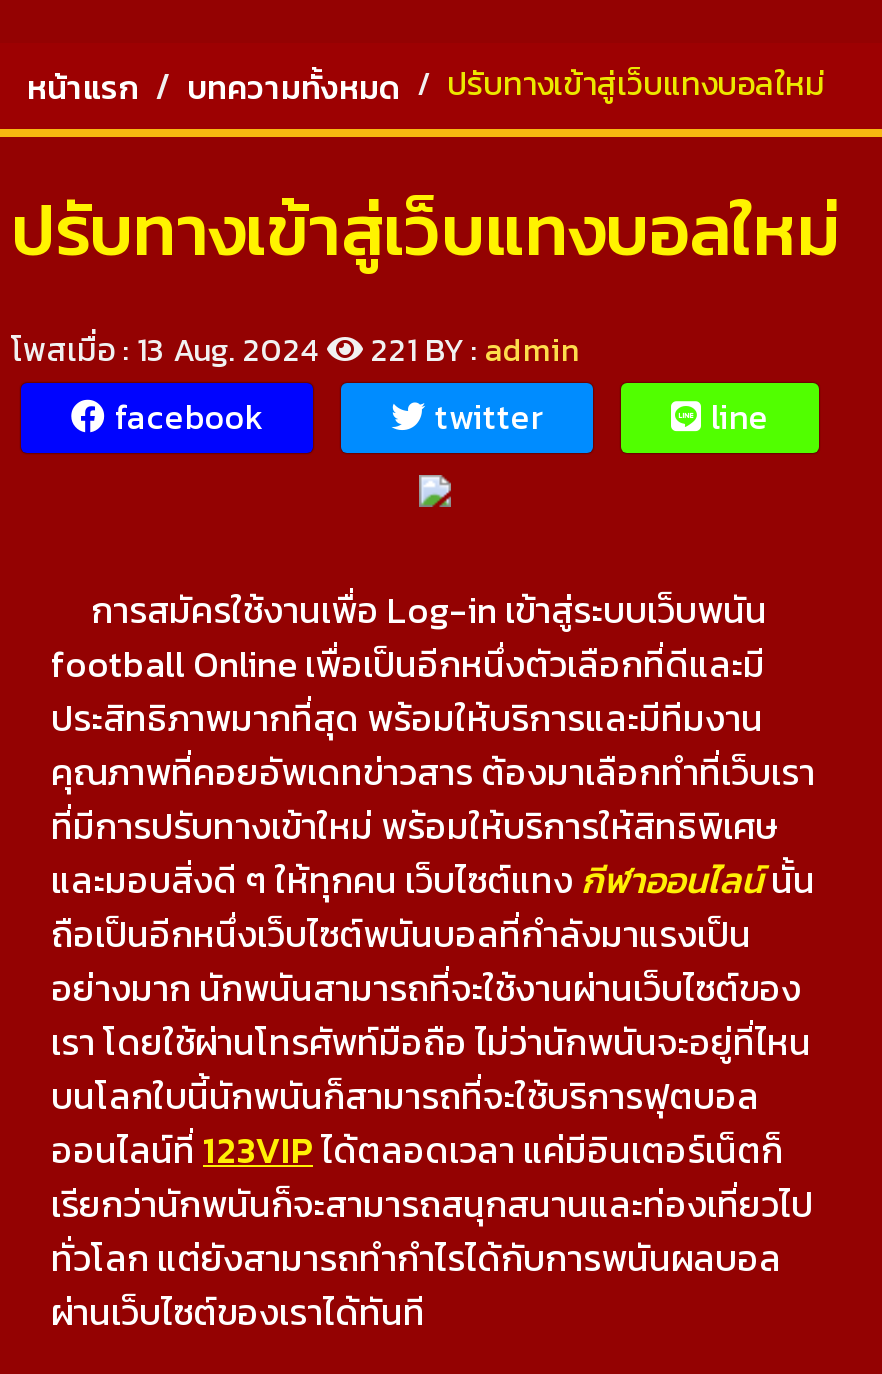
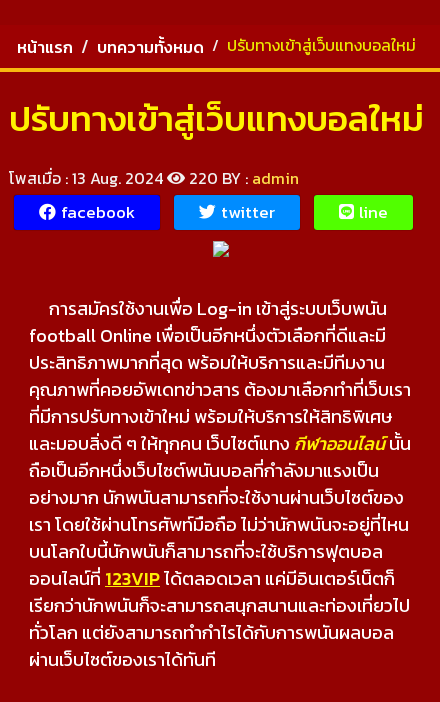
[363,325,579,373] 221 BY : admin -> [185,166,299,190] 220 BY : admin

